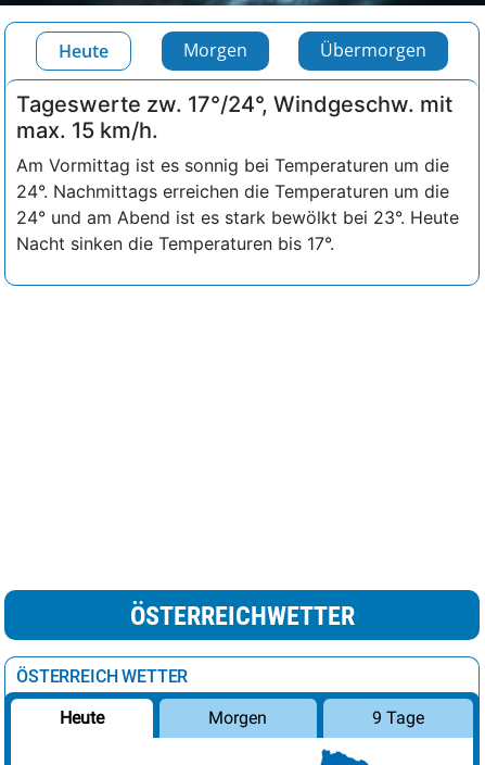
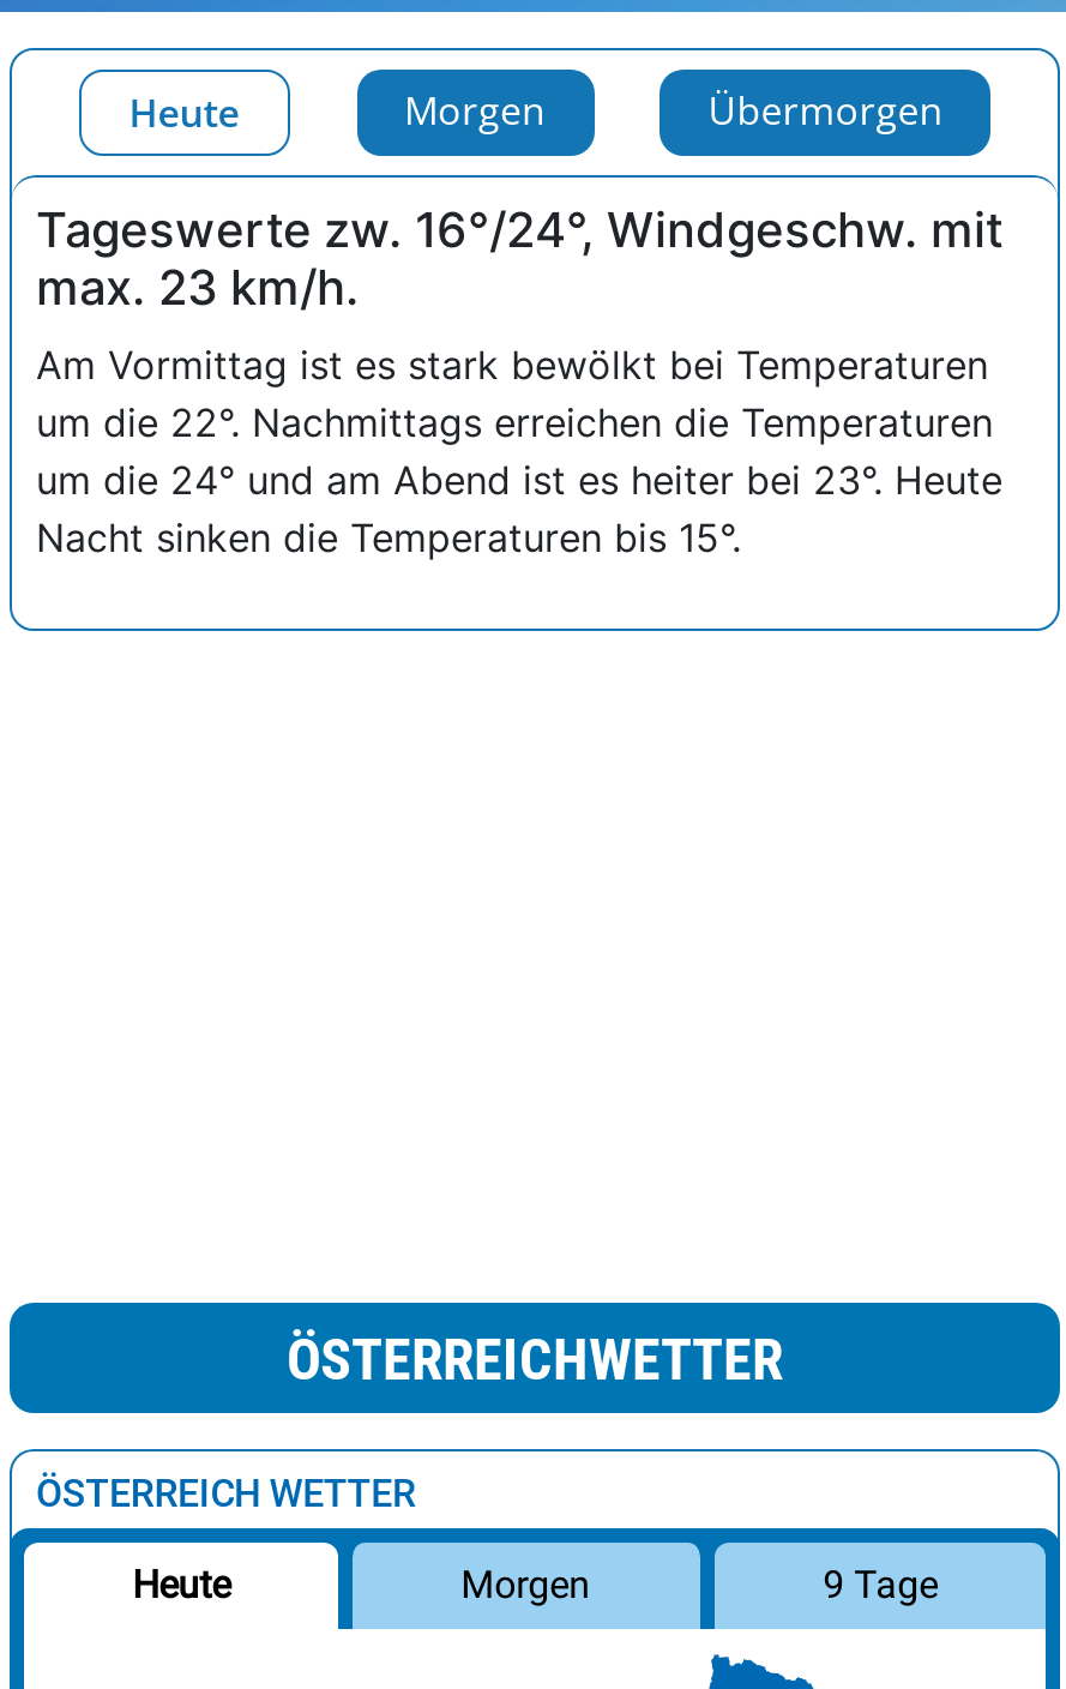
[16,91,459,254] Tageswerte zw. 17°/24°, Windgeschw. mit | max. 15 km/h. | Am Vormittag ist es sonnig bei Temperaturen um die | 24°. Nachmittags erreichen die Temperaturen um die | 24° und am Abend ist es stark bewölkt bei 23°. Heute | Nacht sinken die Temperaturen bis 17°. -> [36,201,1002,561] Tageswerte zw. 16°/24°, Windgeschw. mit | max. 23 km/h. | Am Vormittag ist es stark bewölkt bei Temperaturen | um die 22°. Nachmittags erreichen die Temperaturen | um die 24° und am Abend ist es heiter bei 23°. Heute | Nacht sinken die Temperaturen bis 15°.

